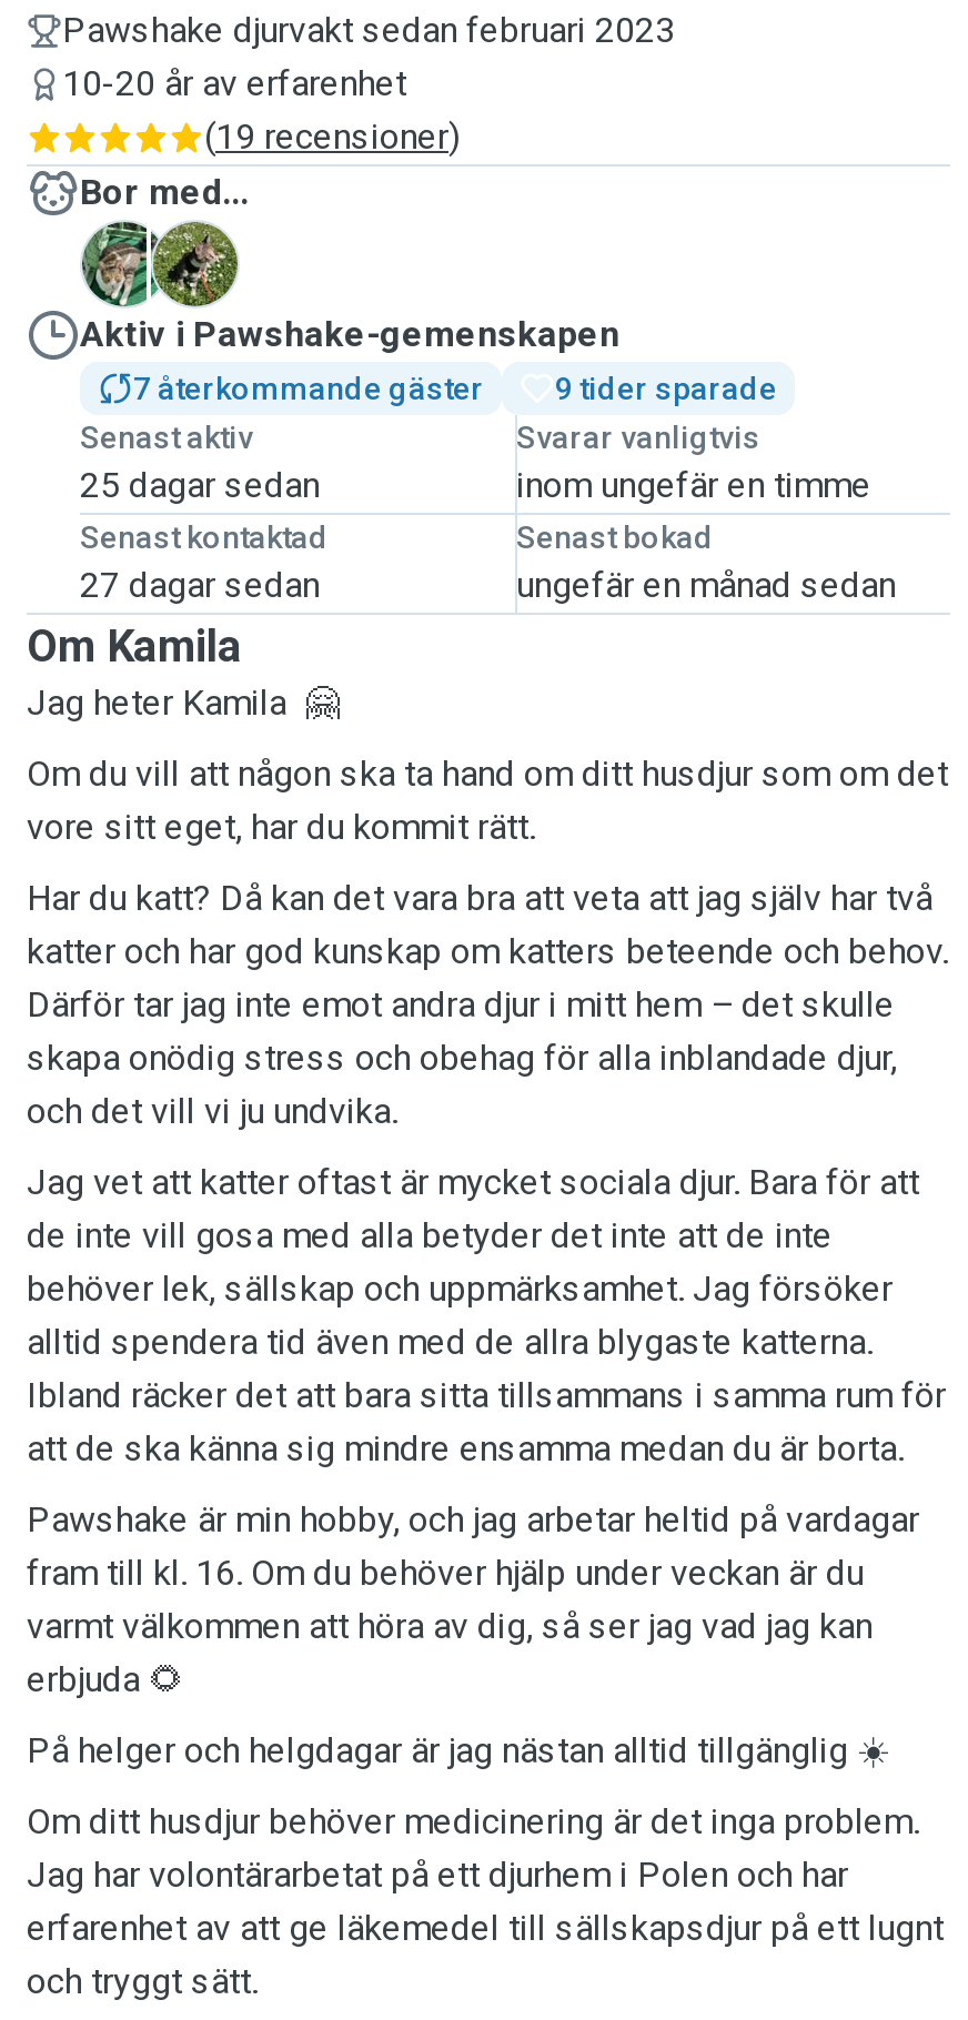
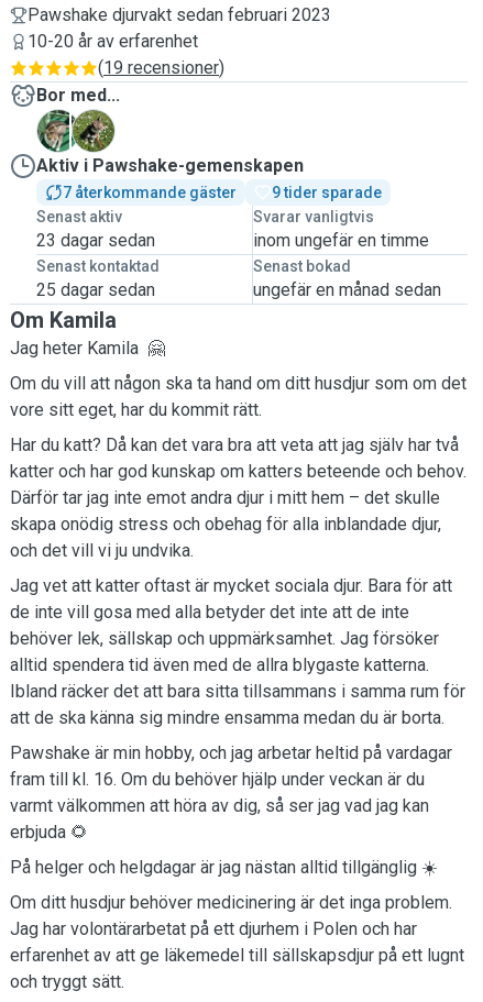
[80,464,320,506] 25 dagar sedan -> [36,230,155,251] 23 dagar sedan
[80,564,320,606] 27 dagar sedan -> [36,279,155,300] 25 dagar sedan

